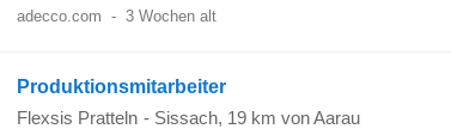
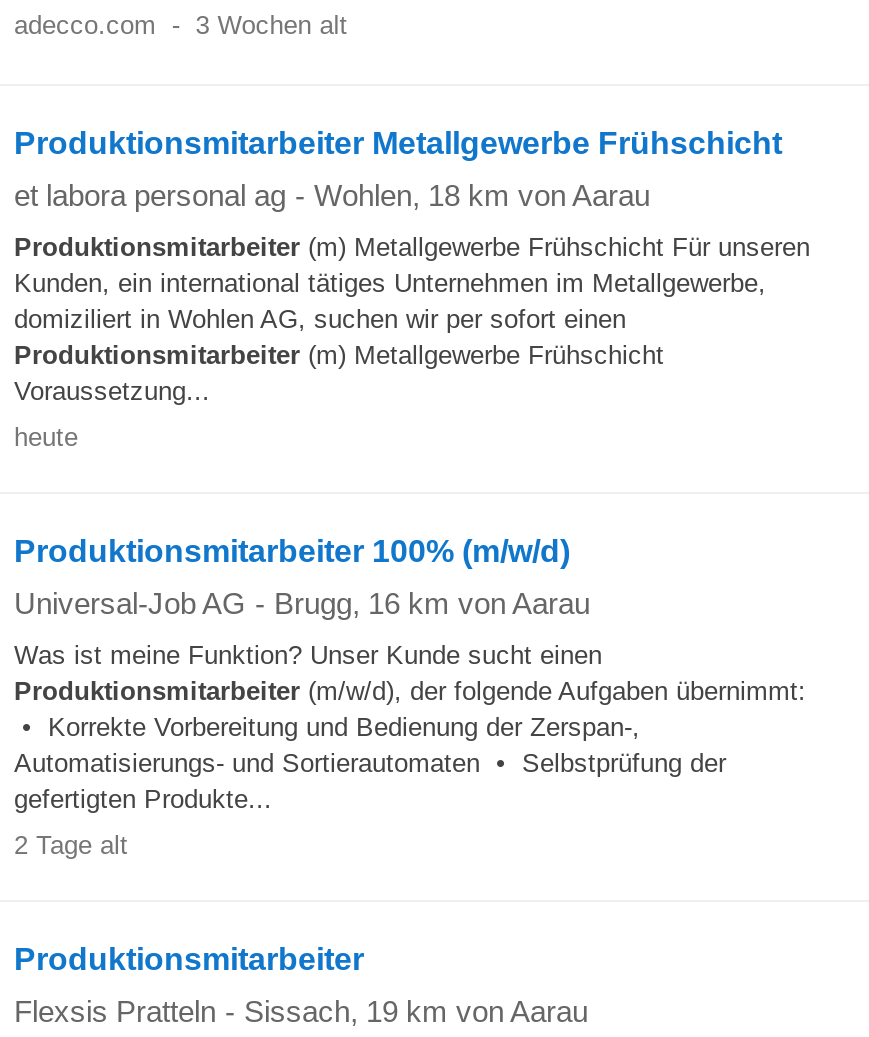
none -> [14,126,810,860] Produktionsmitarbeiter Metallgewerbe Frühschicht | et labora personal ag - Wohlen, 18 km von Aarau | Produktionsmitarbeiter (m) Metallgewerbe Frühschicht Für unseren | Kunden, ein international tätiges Unternehmen im Metallgewerbe, | domiziliert in Wohlen AG, suchen wir per sofort einen | Produktionsmitarbeiter (m) Metallgewerbe Frühschicht | Voraussetzung... | heute | Produktionsmitarbeiter 100% (m/w/d) | Universal-Job AG - Brugg, 16 km von Aarau | Was ist meine Funktion? Unser Kunde sucht einen | Produktionsmitarbeiter (m/w/d), der folgende Aufgaben übernimmt: | • Korrekte Vorbereitung und Bedienung der Zerspan-, | Automatisierungs- und Sortierautomaten • Selbstprüfung der | gefertigten Produkte... | 2 Tage alt

